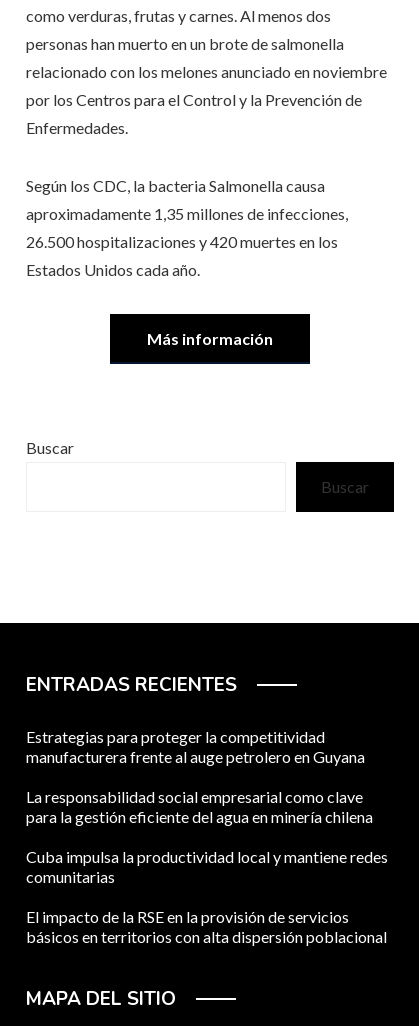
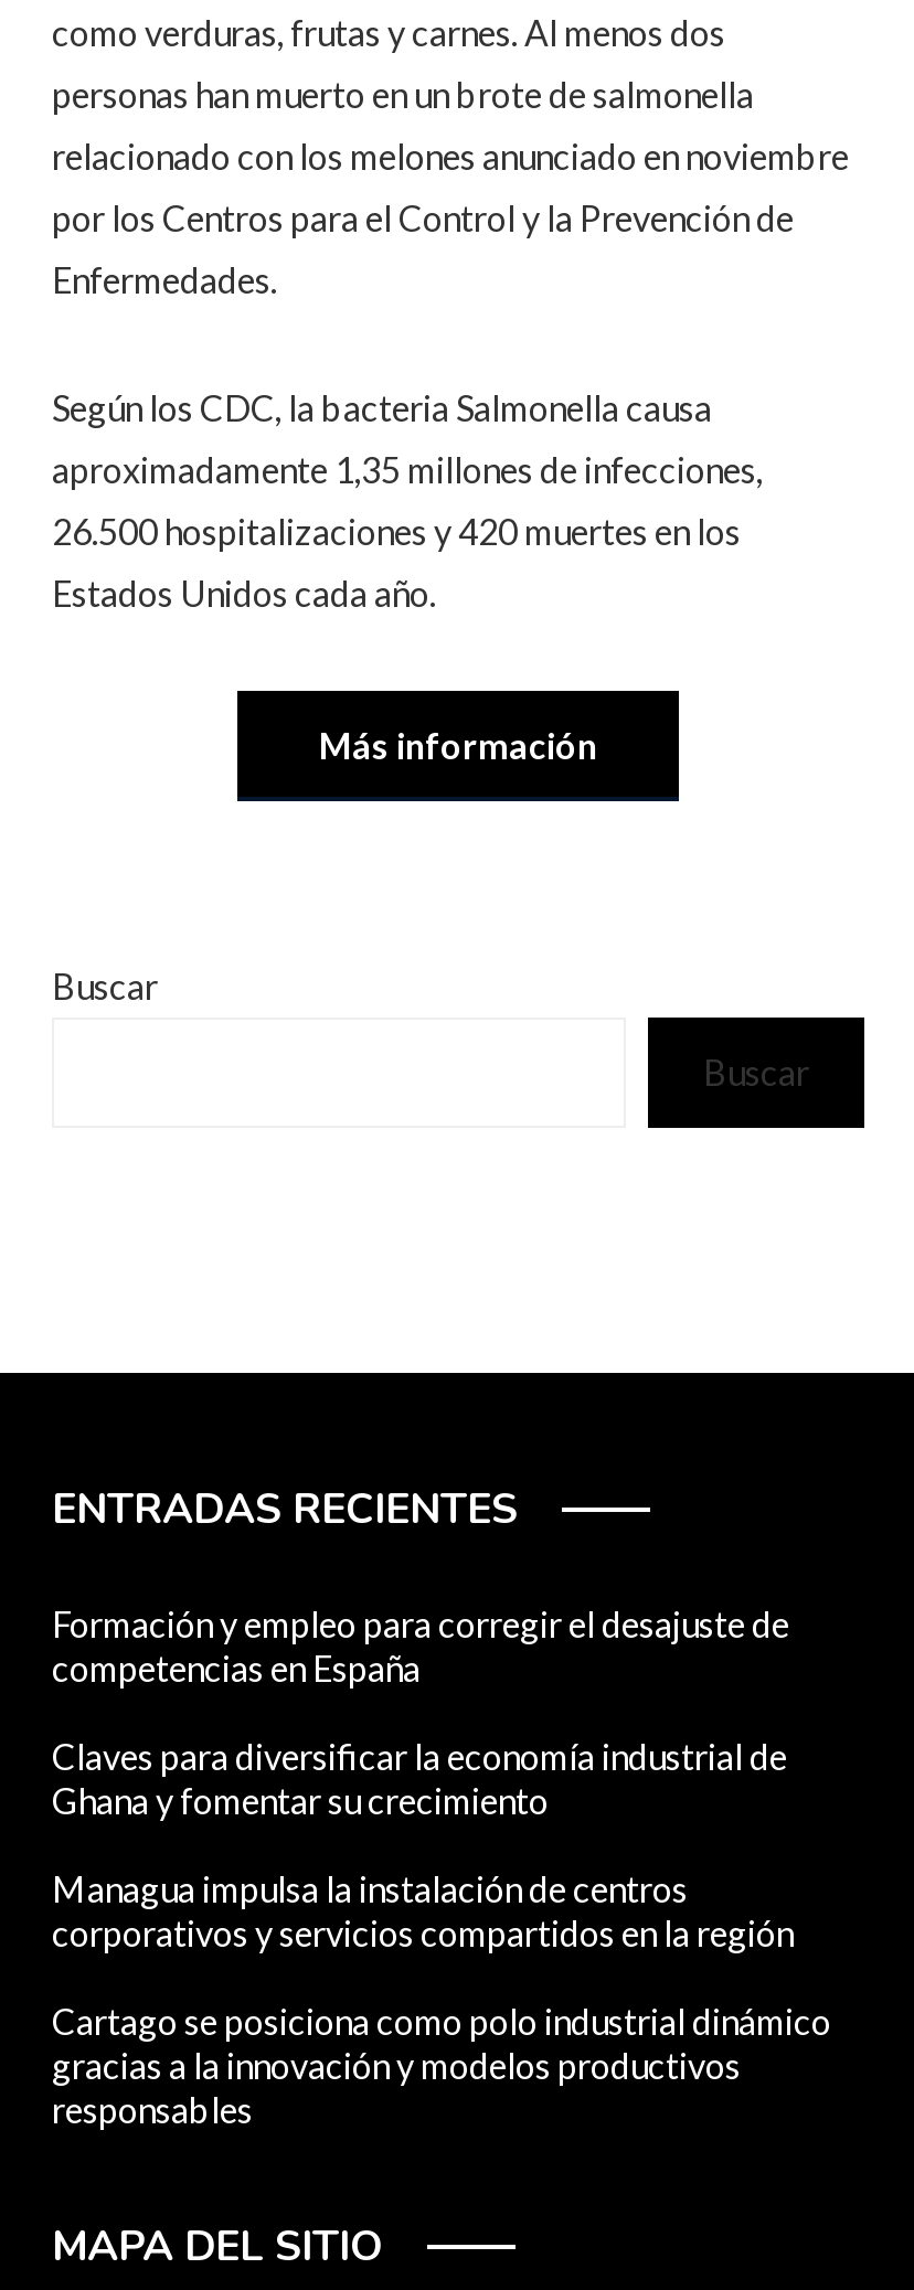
[26,727,365,766] Estrategias para proteger la competitividad | manufacturera frente al auge petrolero en Guyana -> [52,1602,789,1688] Formación y empleo para corregir el desajuste de | competencias en España
[26,787,373,826] La responsabilidad social empresarial como clave | para la gestión eficiente del agua en minería chilena -> [52,1735,787,1821] Claves para diversificar la economía industrial de | Ghana y fomentar su crecimiento
[26,847,388,886] Cuba impulsa la productividad local y mantiene redes | comunitarias -> [52,1867,794,1953] Managua impulsa la instalación de centros | corporativos y servicios compartidos en la región
[26,907,387,946] El impacto de la RSE en la provisión de servicios | básicos en territorios con alta dispersión poblacional -> [52,2000,831,2130] Cartago se posiciona como polo industrial dinámico | gracias a la innovación y modelos productivos | responsables

